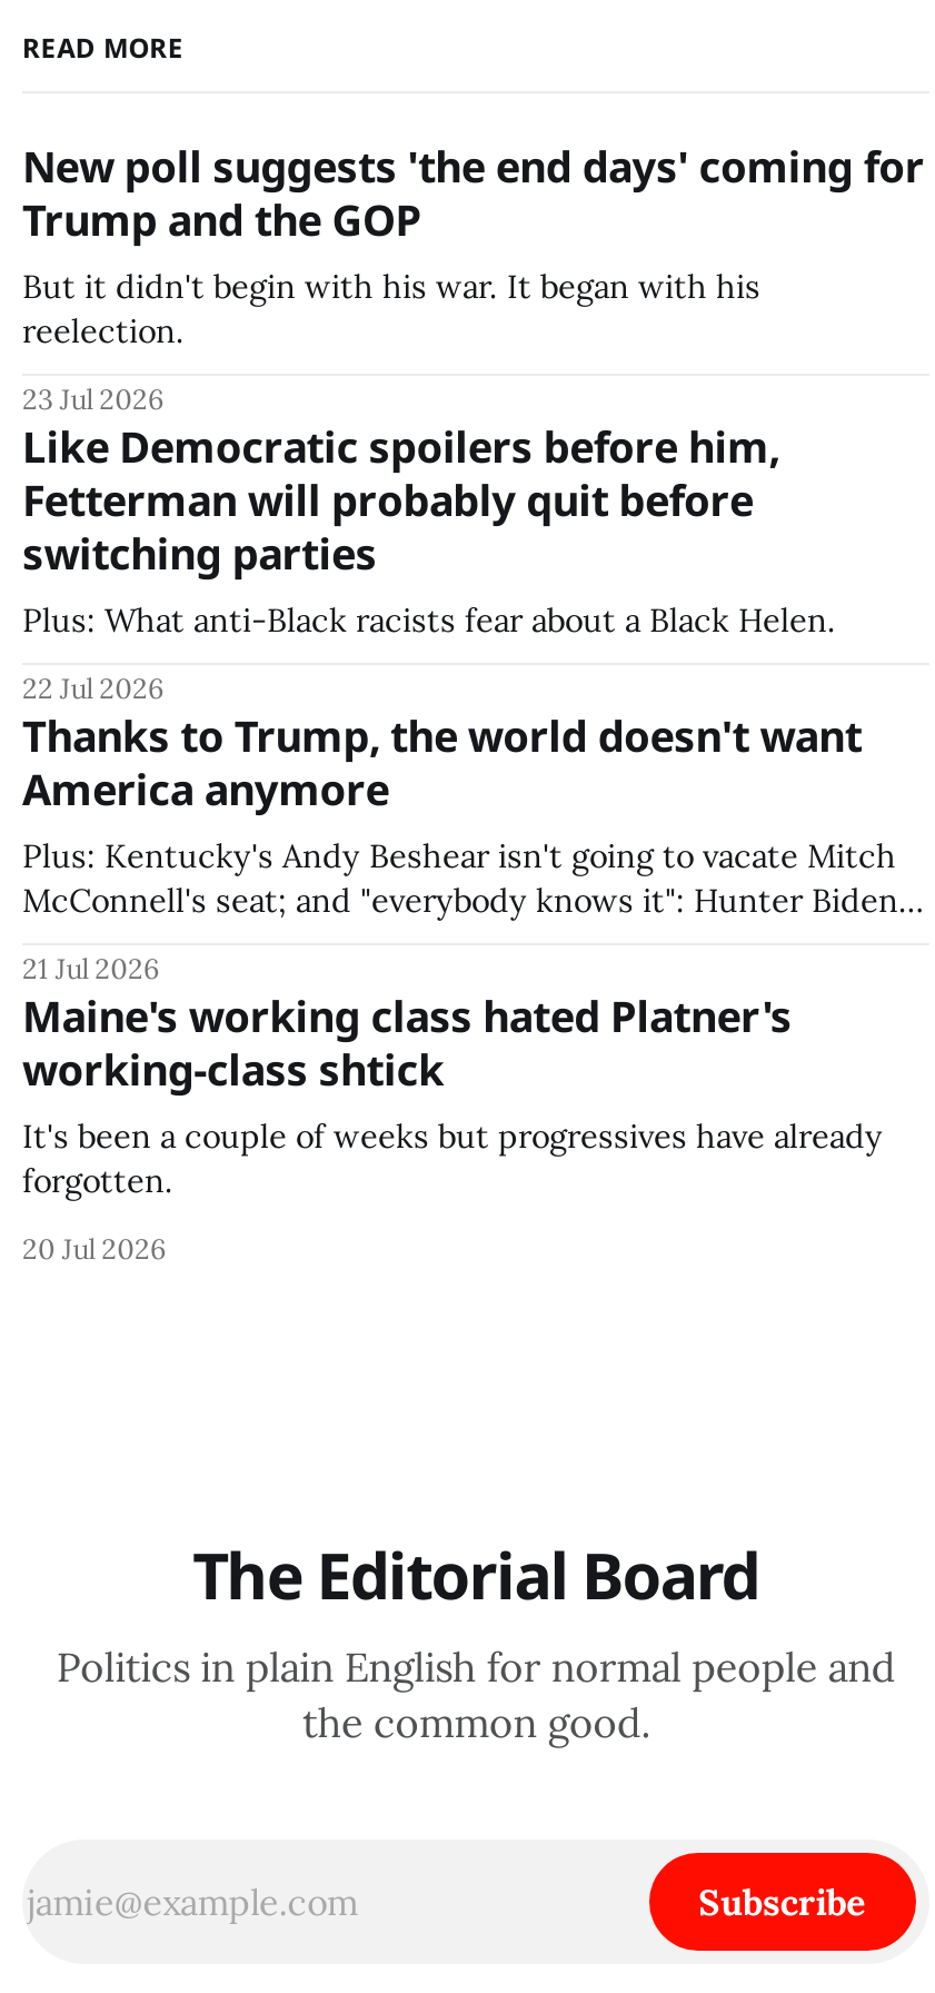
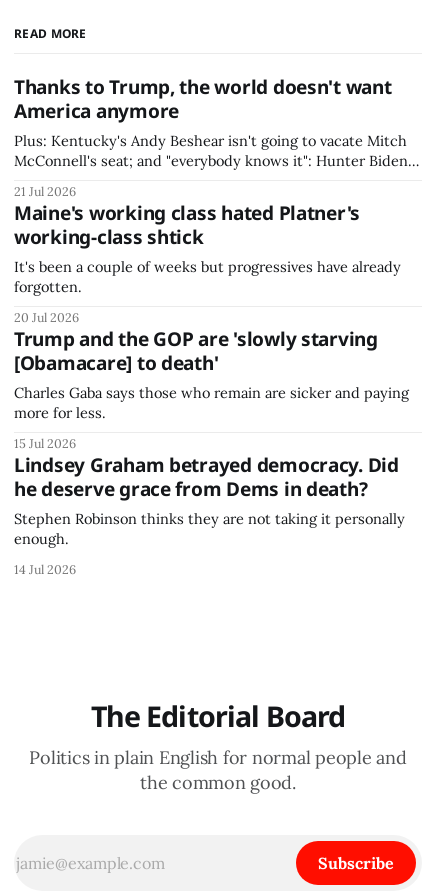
[22,138,924,705] New poll suggests 'the end days' coming for | Trump and the GOP | But it didn't begin with his war. It began with his | reelection. | 23 Jul 2026 | Like Democratic spoilers before him, | Fetterman will probably quit before | switching parties | Plus: What anti-Black racists fear about a Black Helen. | 22 Jul 2026 -> none
moved [22,707,898,1266] -> [14,74,408,325]: Thanks to Trump, the world doesn't want | America anymore | Plus: Kentucky's Andy Beshear isn't going to vacate Mitch | ... | forgotten. | 20 Jul 2026
none -> [14,326,409,577] Trump and the GOP are 'slowly starving | [Obamacare] to death' | Charles Gaba says those who remain are sicker and paying | more for less. | 15 Jul 2026 | Lindsey Graham betrayed democracy. Did | he deserve grace from Dems in death? | Stephen Robinson thinks they are not taking it personally | enough. | 14 Jul 2026

